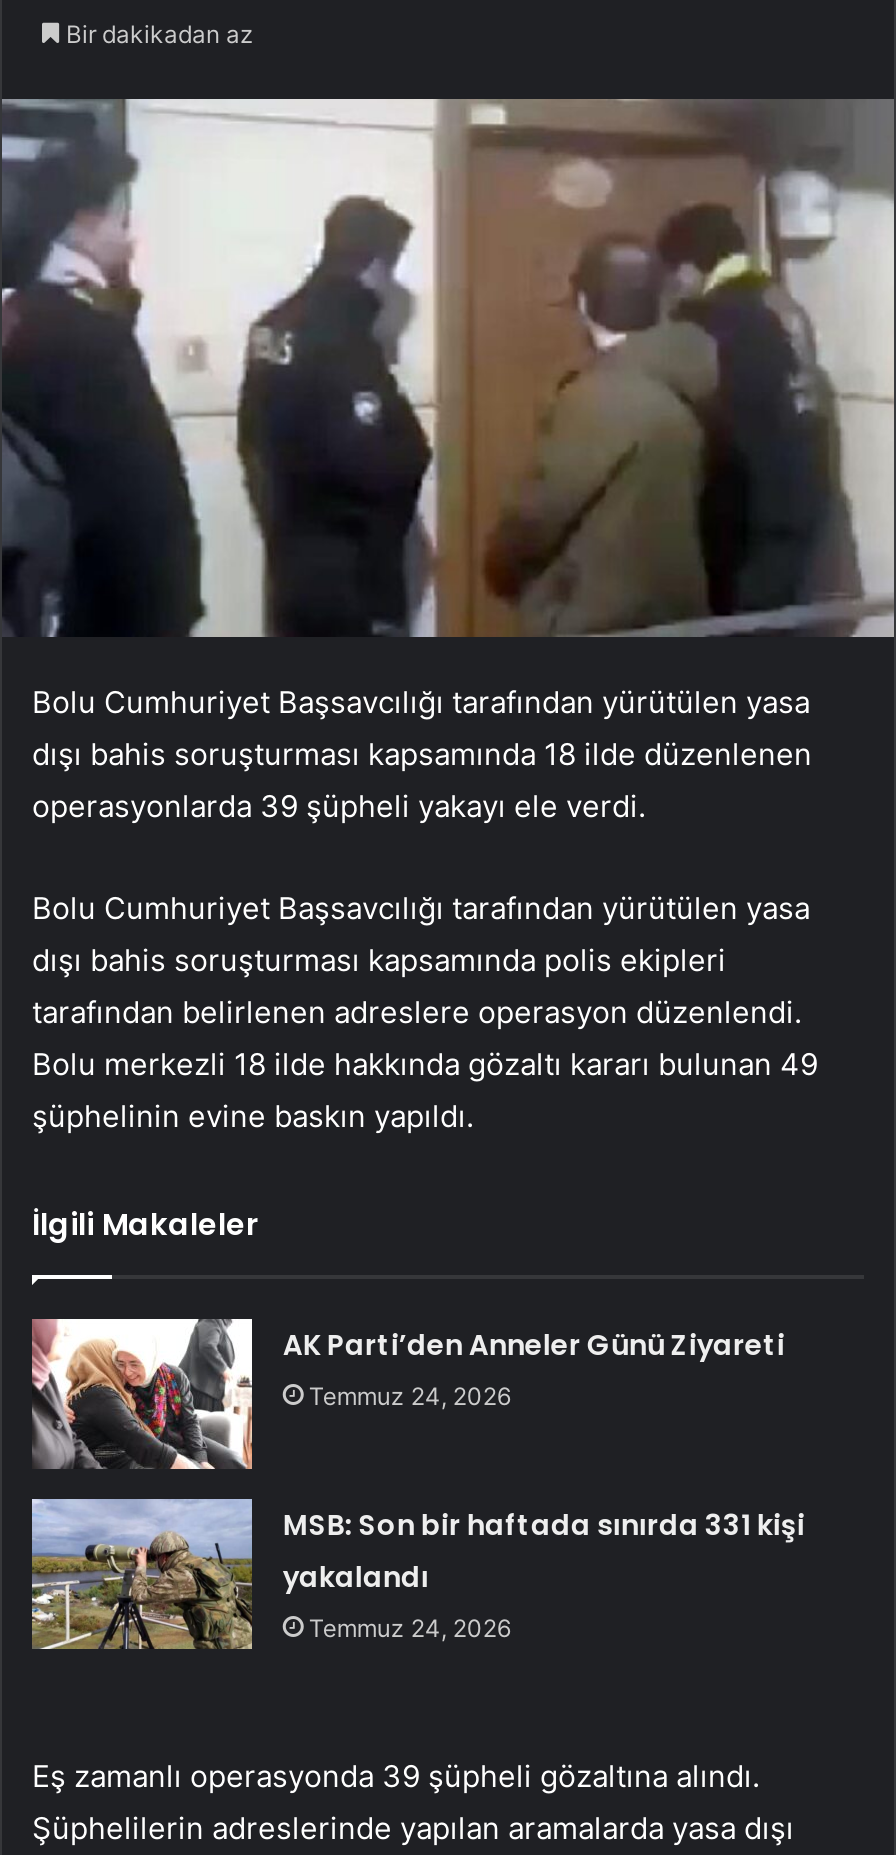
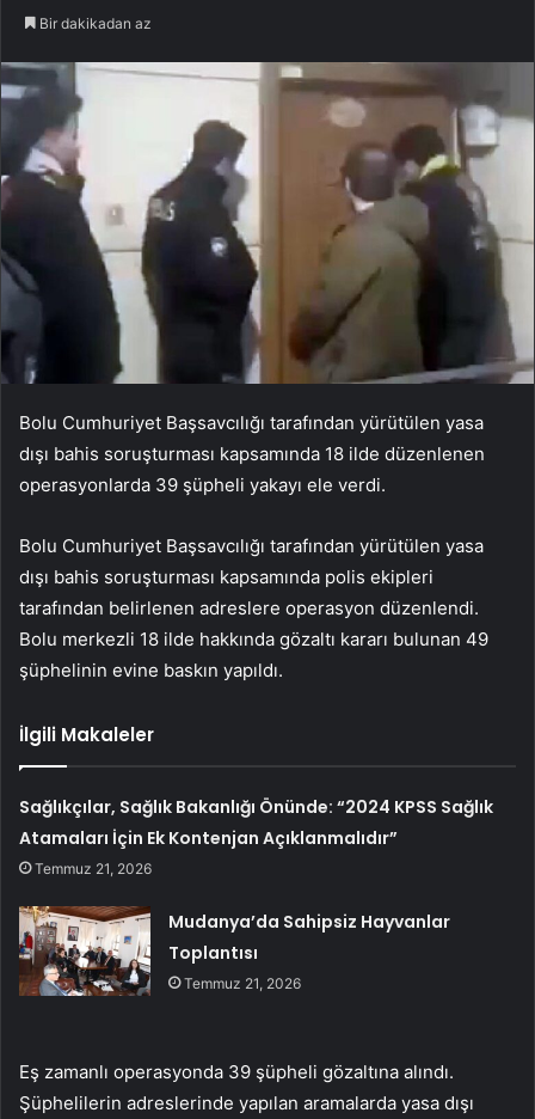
[283,1325,785,1411] AK Parti’den Anneler Günü Ziyareti | Temmuz 24, 2026 -> [19,795,494,878] Sağlıkçılar, Sağlık Bakanlığı Önünde: “2024 KPSS Sağlık | Atamaları İçin Ek Kontenjan Açıklanmalıdır” | Temmuz 21, 2026
[30,1497,805,1651] [image] | MSB: Son bir haftada sınırda 331 kişi | yakalandı | Temmuz 24, 2026 -> [18,905,451,997] [image] | Mudanya’da Sahipsiz Hayvanlar | Toplantısı | Temmuz 21, 2026

